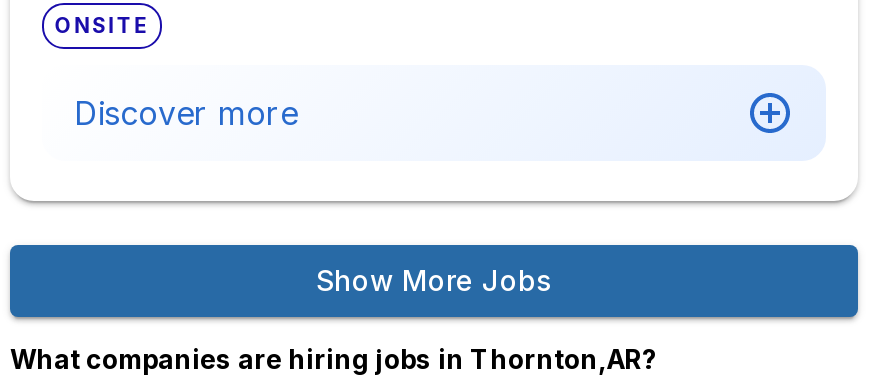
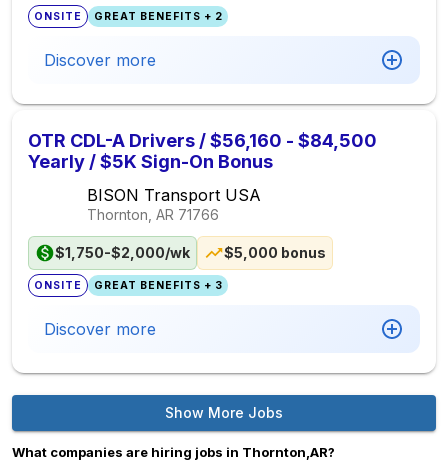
none -> [28,130,378,292] OTR CDL-A Drivers / $56,160 - $84,500 | Yearly / $5K Sign-On Bonus | BISON Transport USA | Thornton, AR 71766 | $1,750-$2,000/wk | $5,000 bonus | ONSITE | GREAT BENEFITS + 3
none -> [44,10,223,70] GREAT BENEFITS + 2 | Discover more

